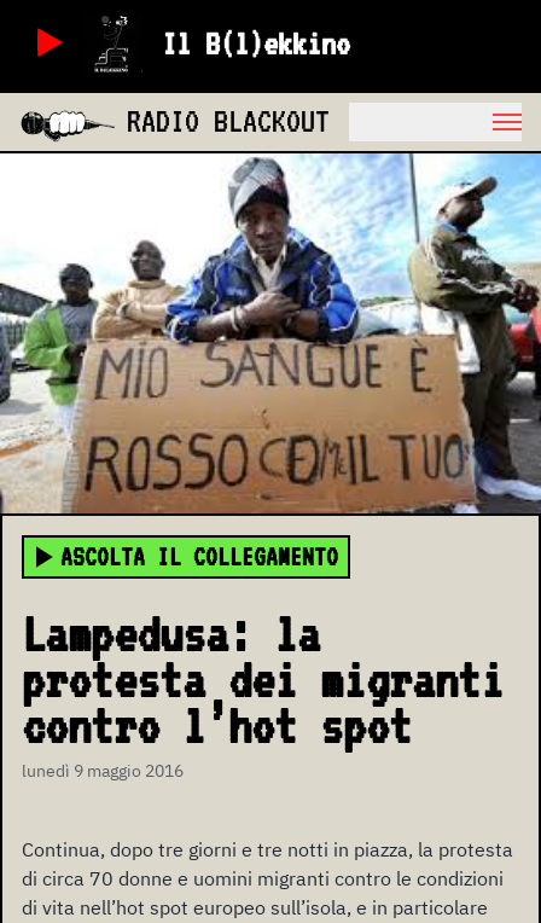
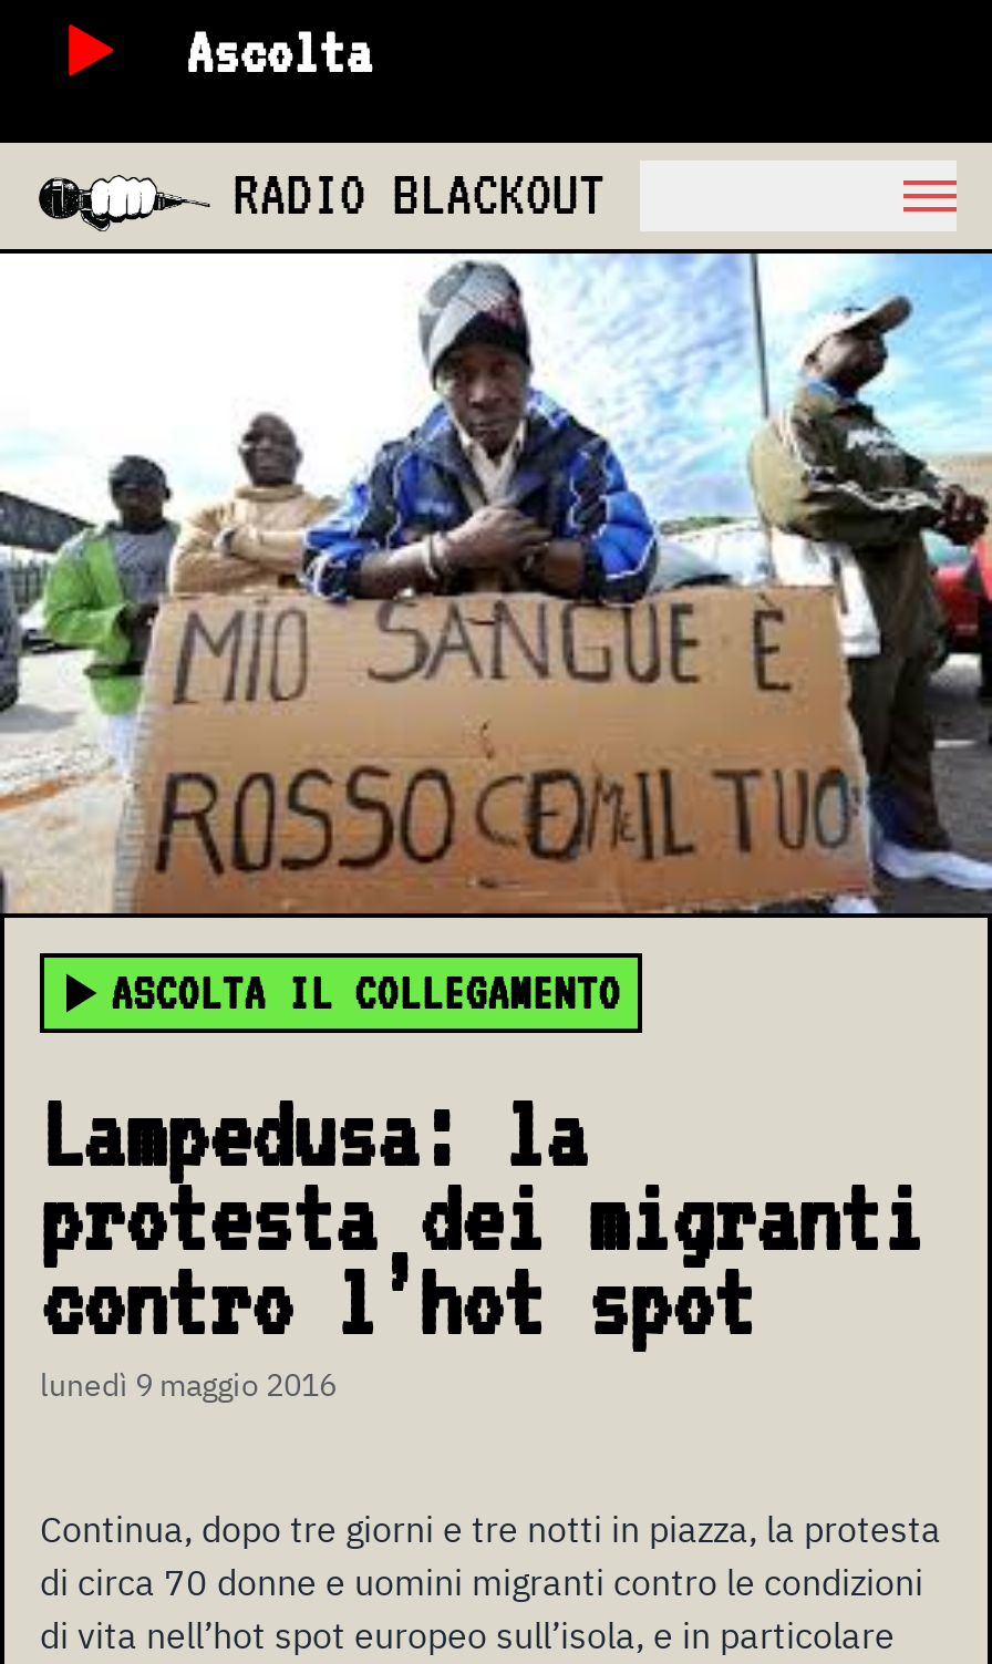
[162,25,350,61] Il B(l)ekkino -> [186,18,372,84] Ascolta

